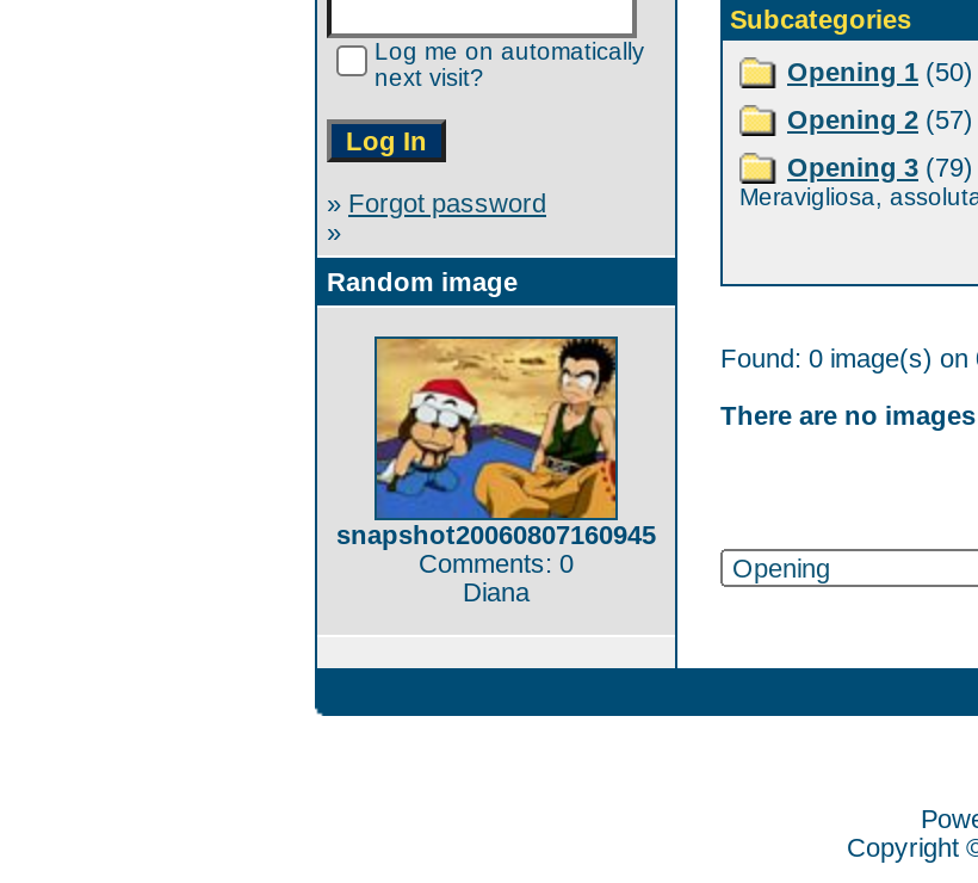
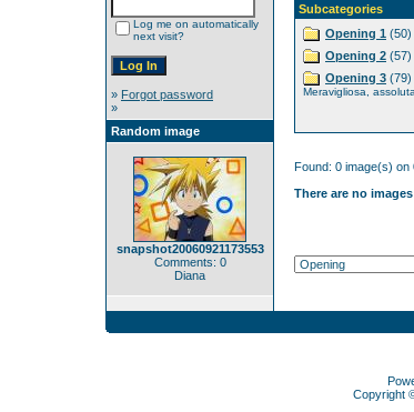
[336,336,656,549] [image] | snapshot20060807160945 -> [116,157,264,255] [image] | snapshot20060921173553

